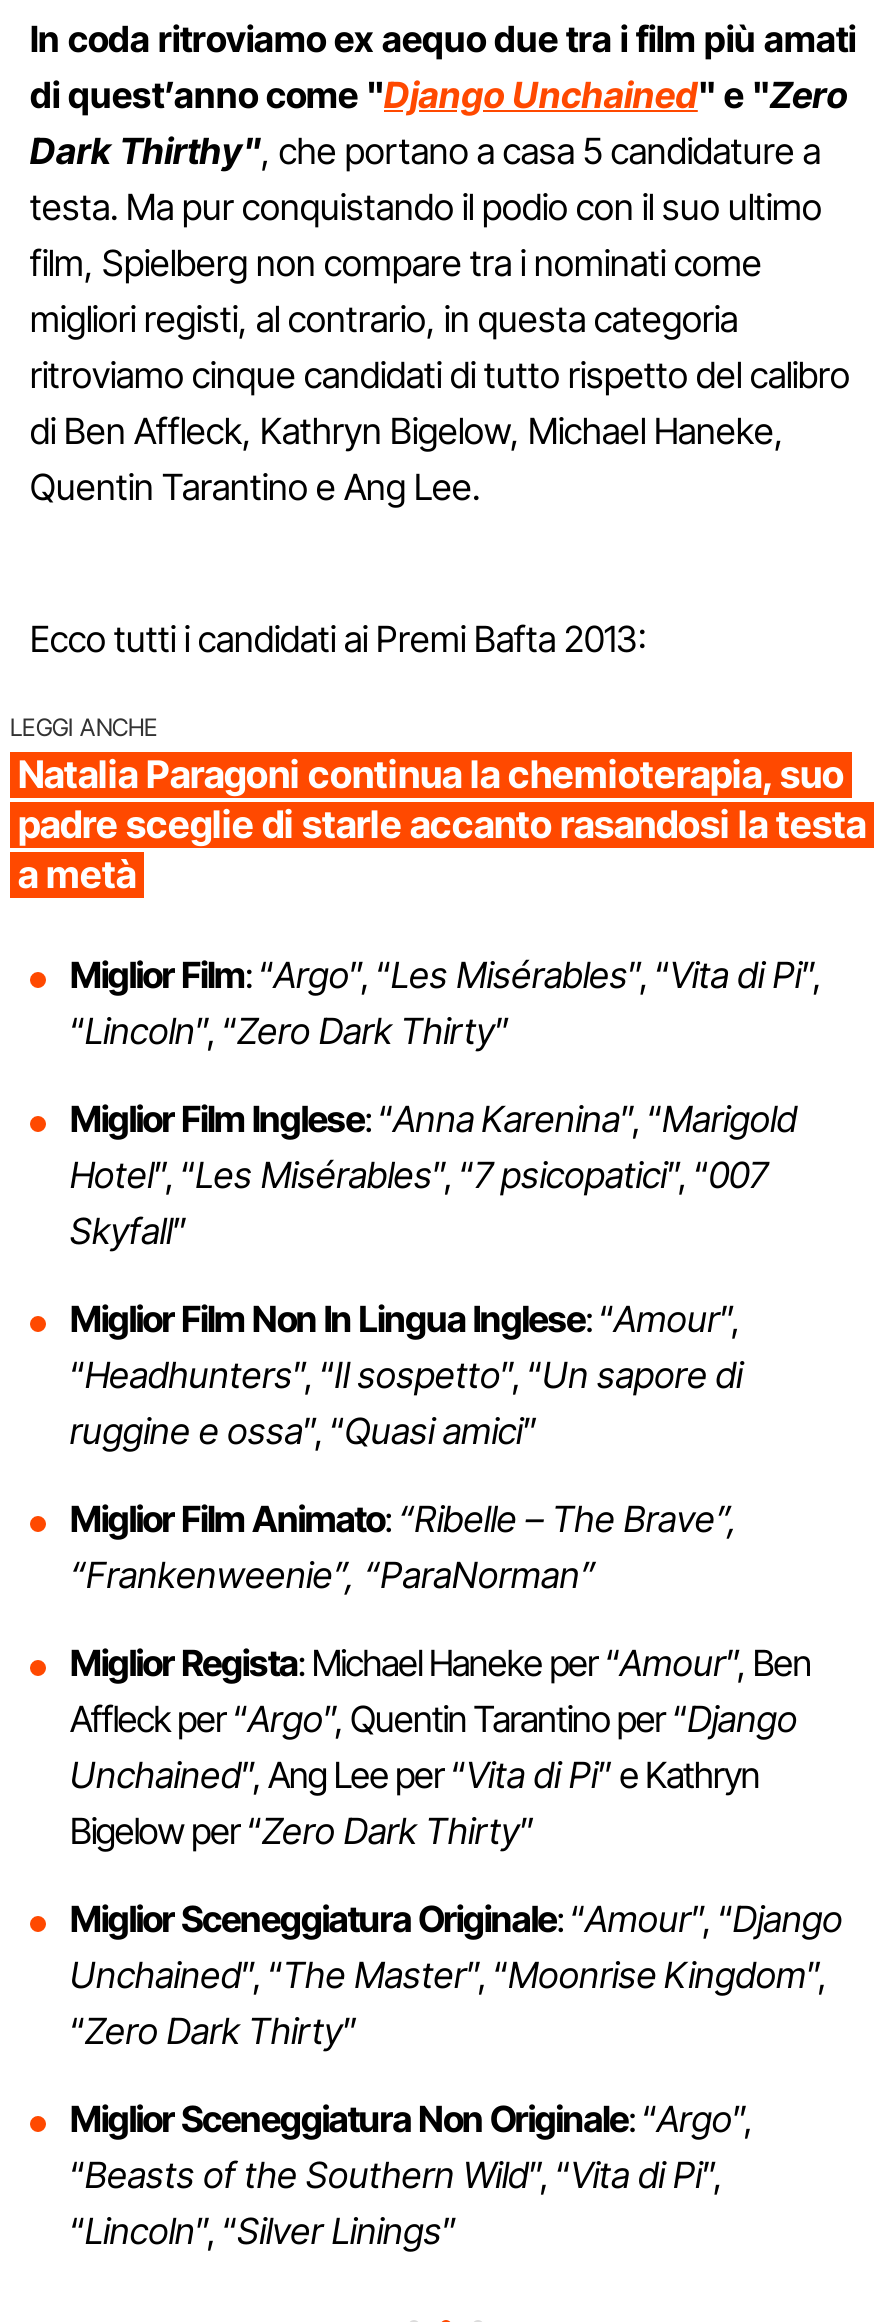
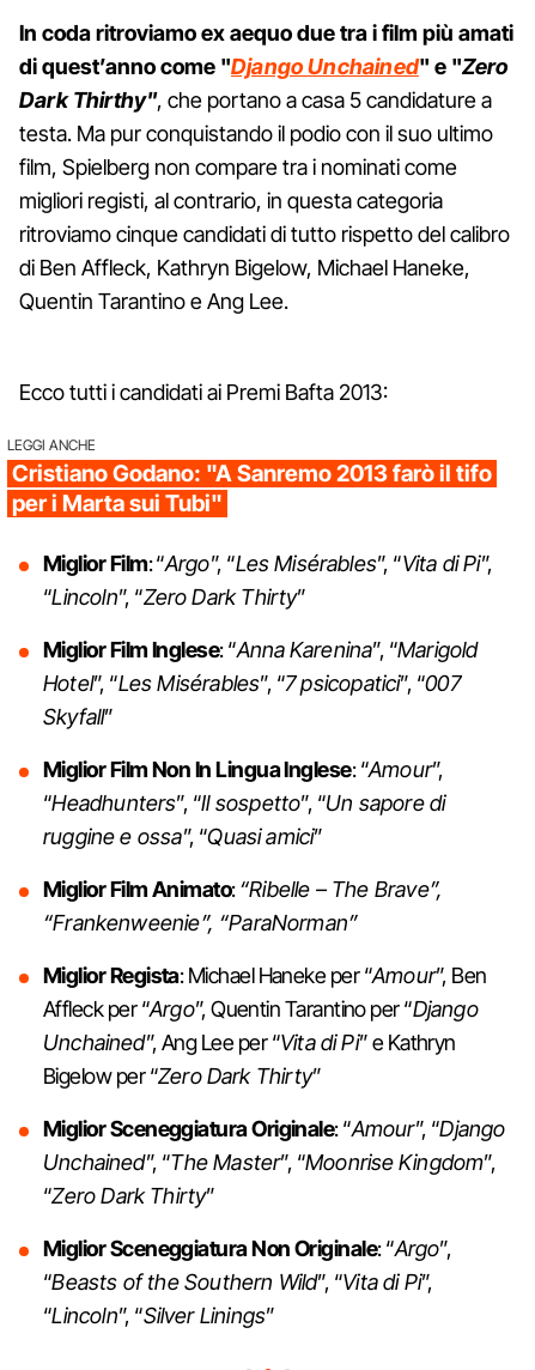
[18,752,866,898] Natalia Paragoni continua la chemioterapia, suo | padre sceglie di starle accanto rasandosi la testa | a metà -> [12,460,492,517] Cristiano Godano: "A Sanremo 2013 farò il tifo | per i Marta sui Tubi"

